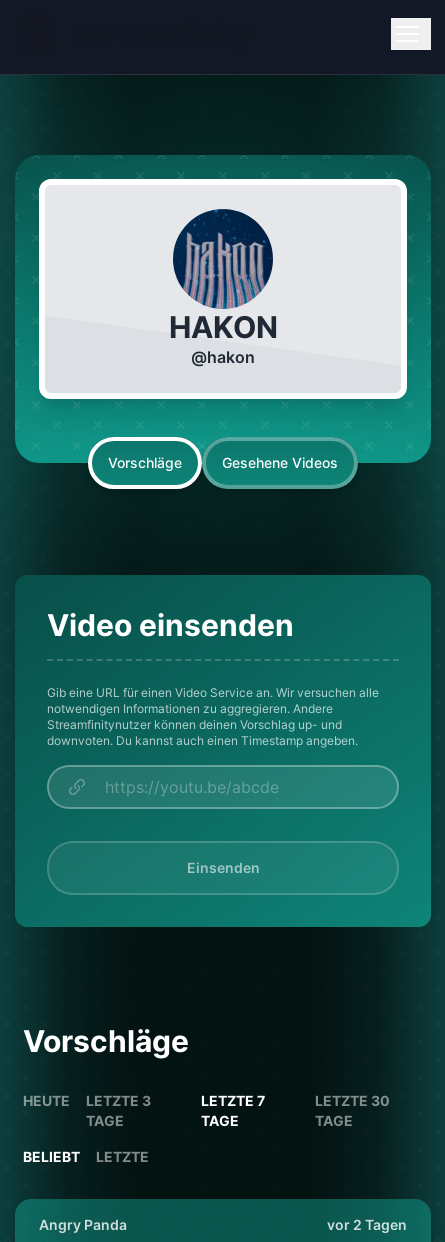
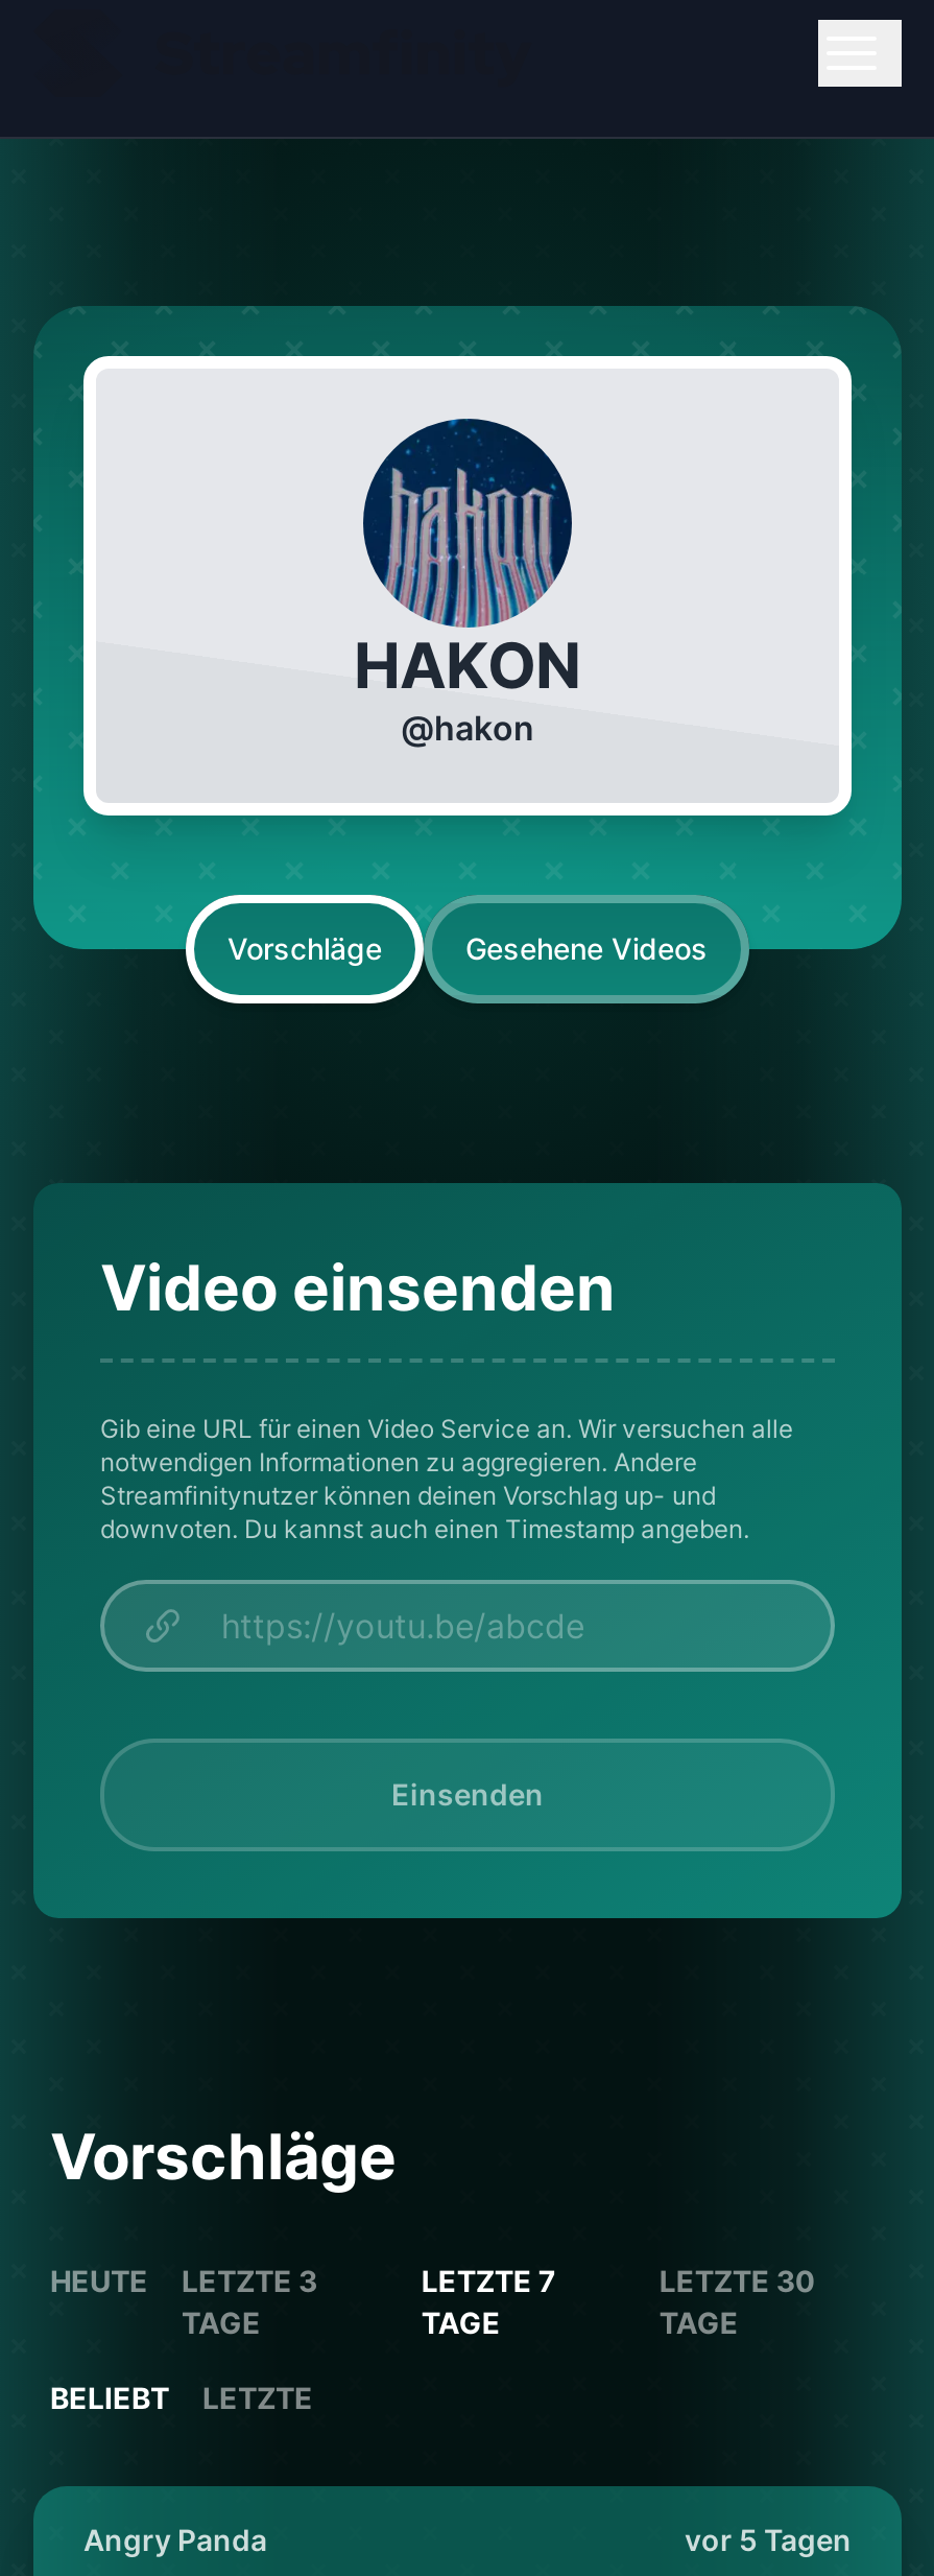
[327,1216,407,1233] vor 2 Tagen -> [685,2521,852,2557] vor 5 Tagen

